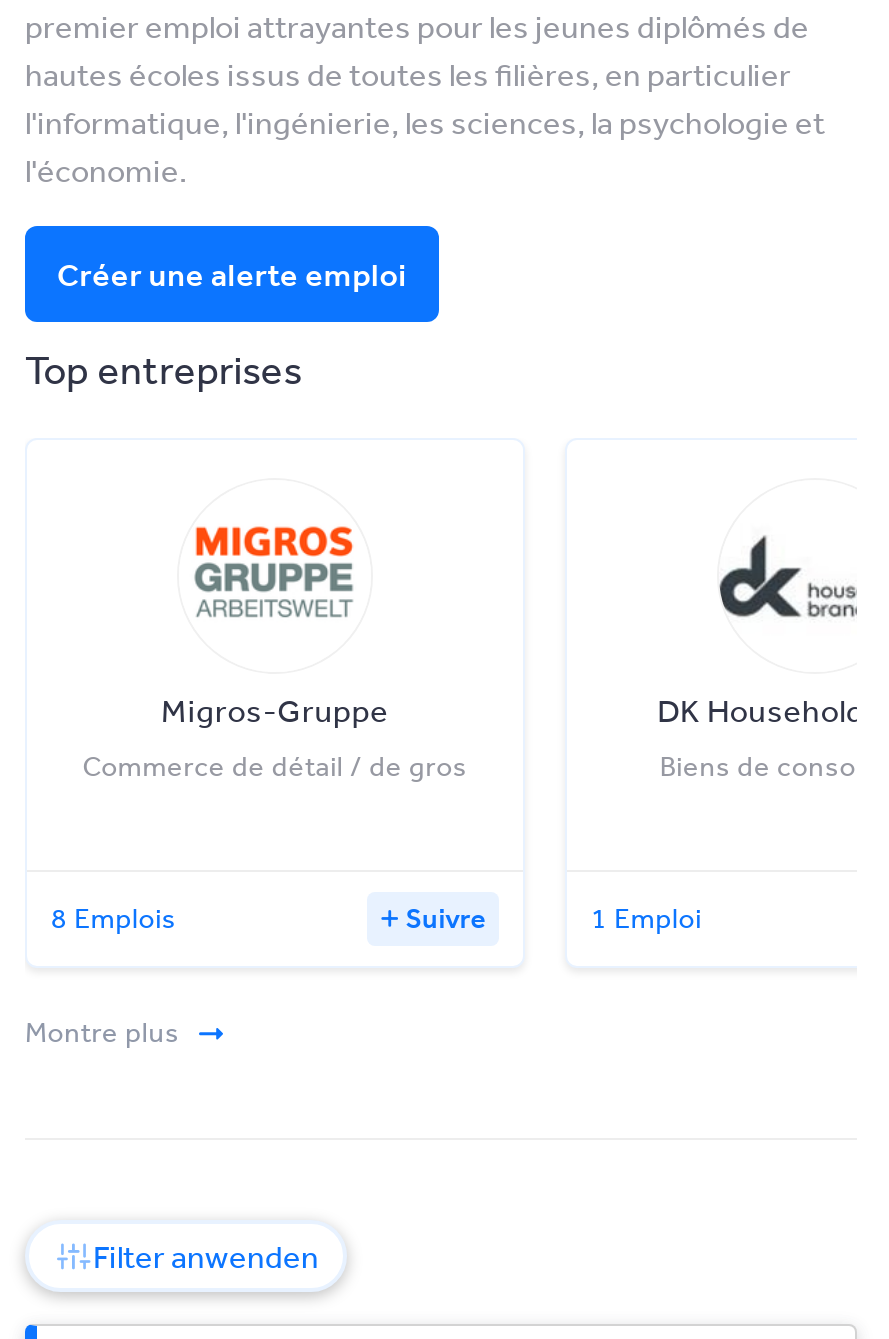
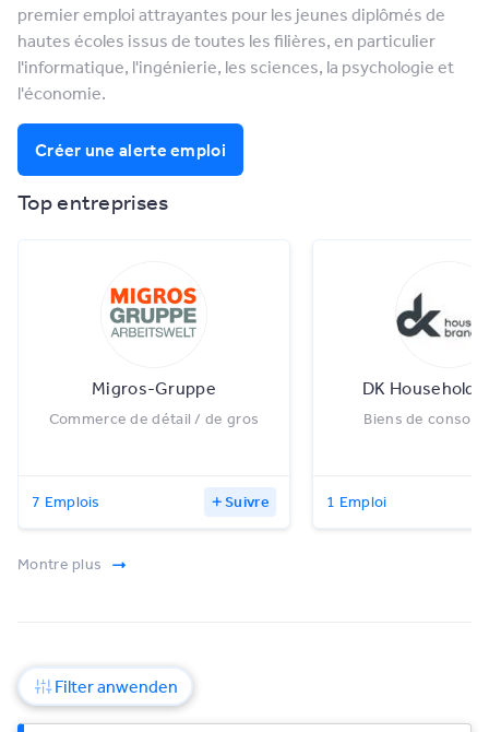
[51,900,176,936] 8 Emplois -> [32,492,100,511] 7 Emplois

